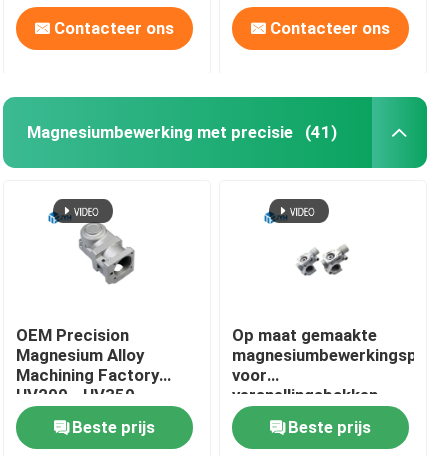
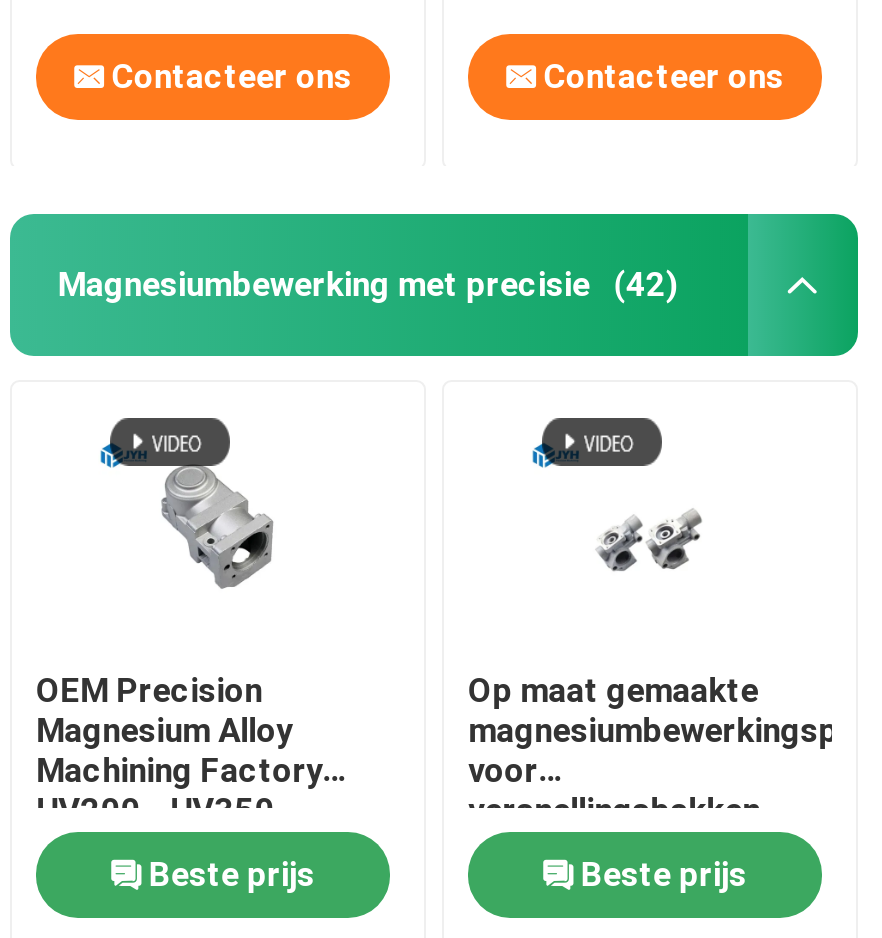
[27,122,337,142] Magnesiumbewerking met precisie (41) -> [58,264,678,305] Magnesiumbewerking met precisie (42)

